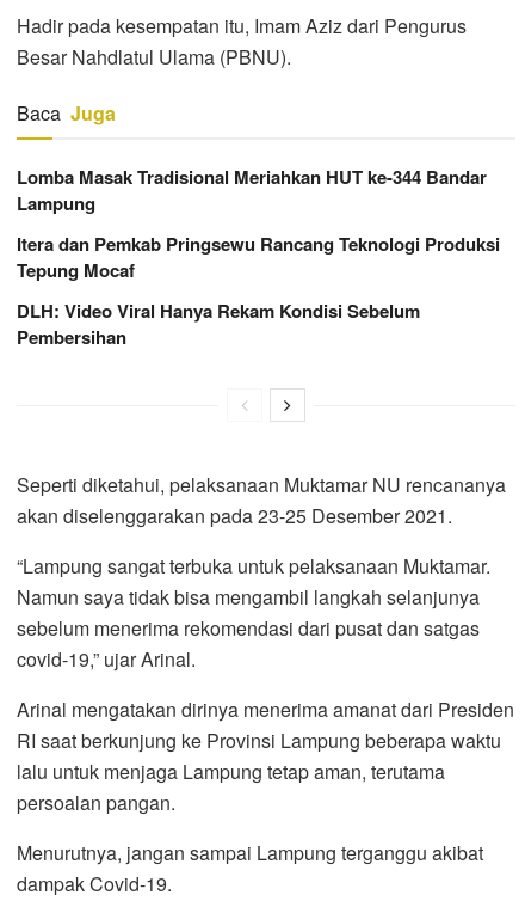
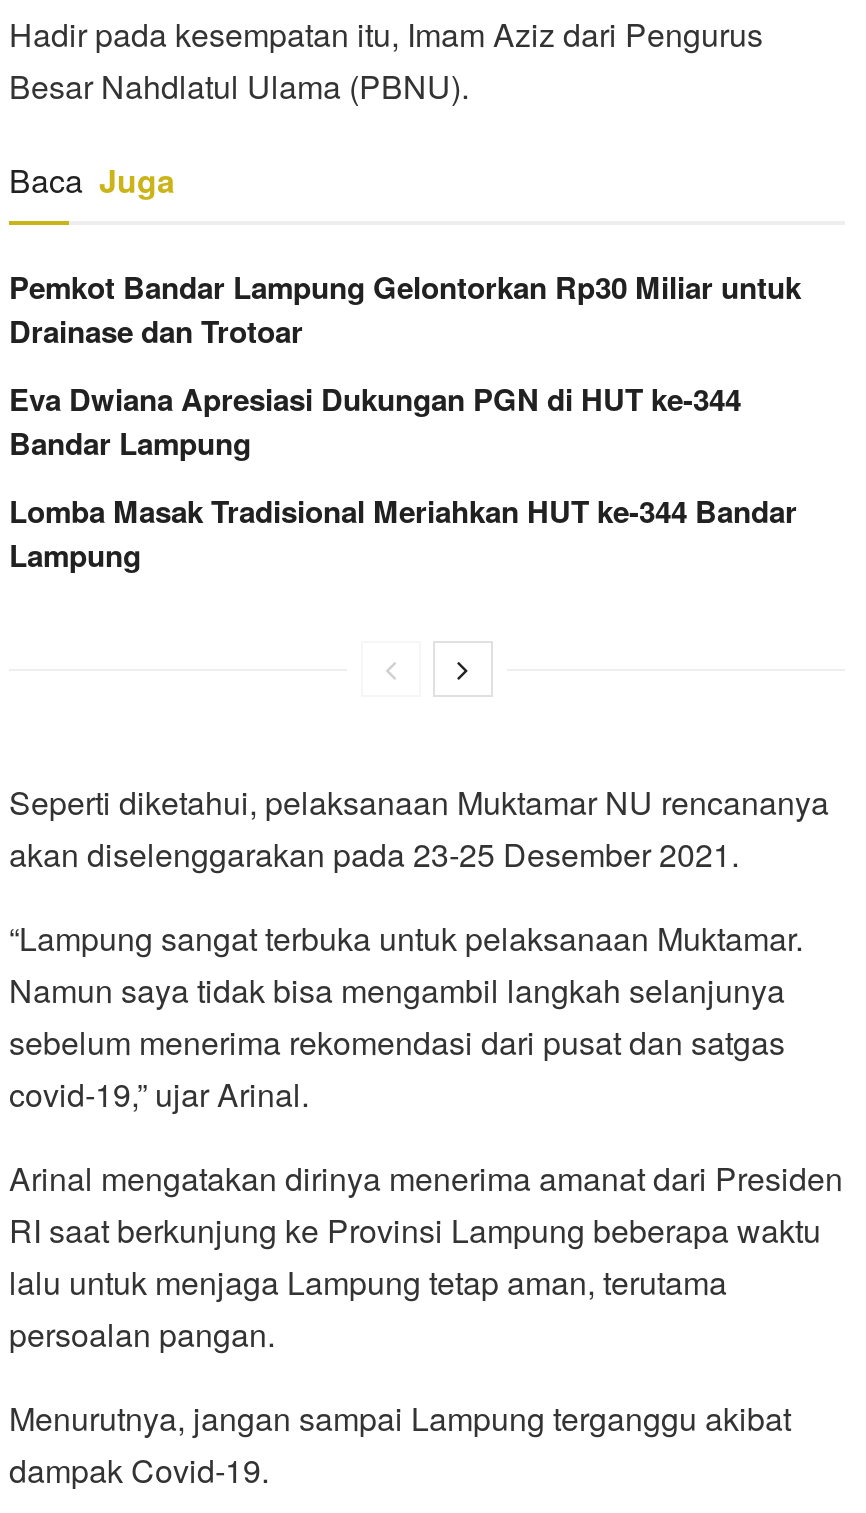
none -> [9,264,801,464] Pemkot Bandar Lampung Gelontorkan Rp30 Miliar untuk | Drainase dan Trotoar | Eva Dwiana Apresiasi Dukungan PGN di HUT ke-344 | Bandar Lampung
moved [17,163,487,216] -> [9,488,797,576]: Lomba Masak Tradisional Meriahkan HUT ke-344 Bandar | Lampung
[17,230,500,350] Itera dan Pemkab Pringsewu Rancang Teknologi Produksi | Tepung Mocaf | DLH: Video Viral Hanya Rekam Kondisi Sebelum | Pembersihan -> none

